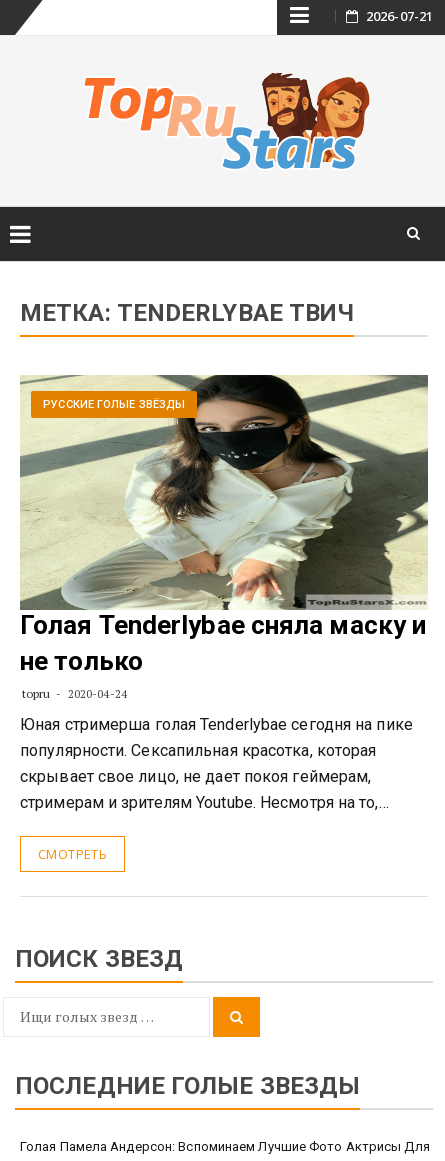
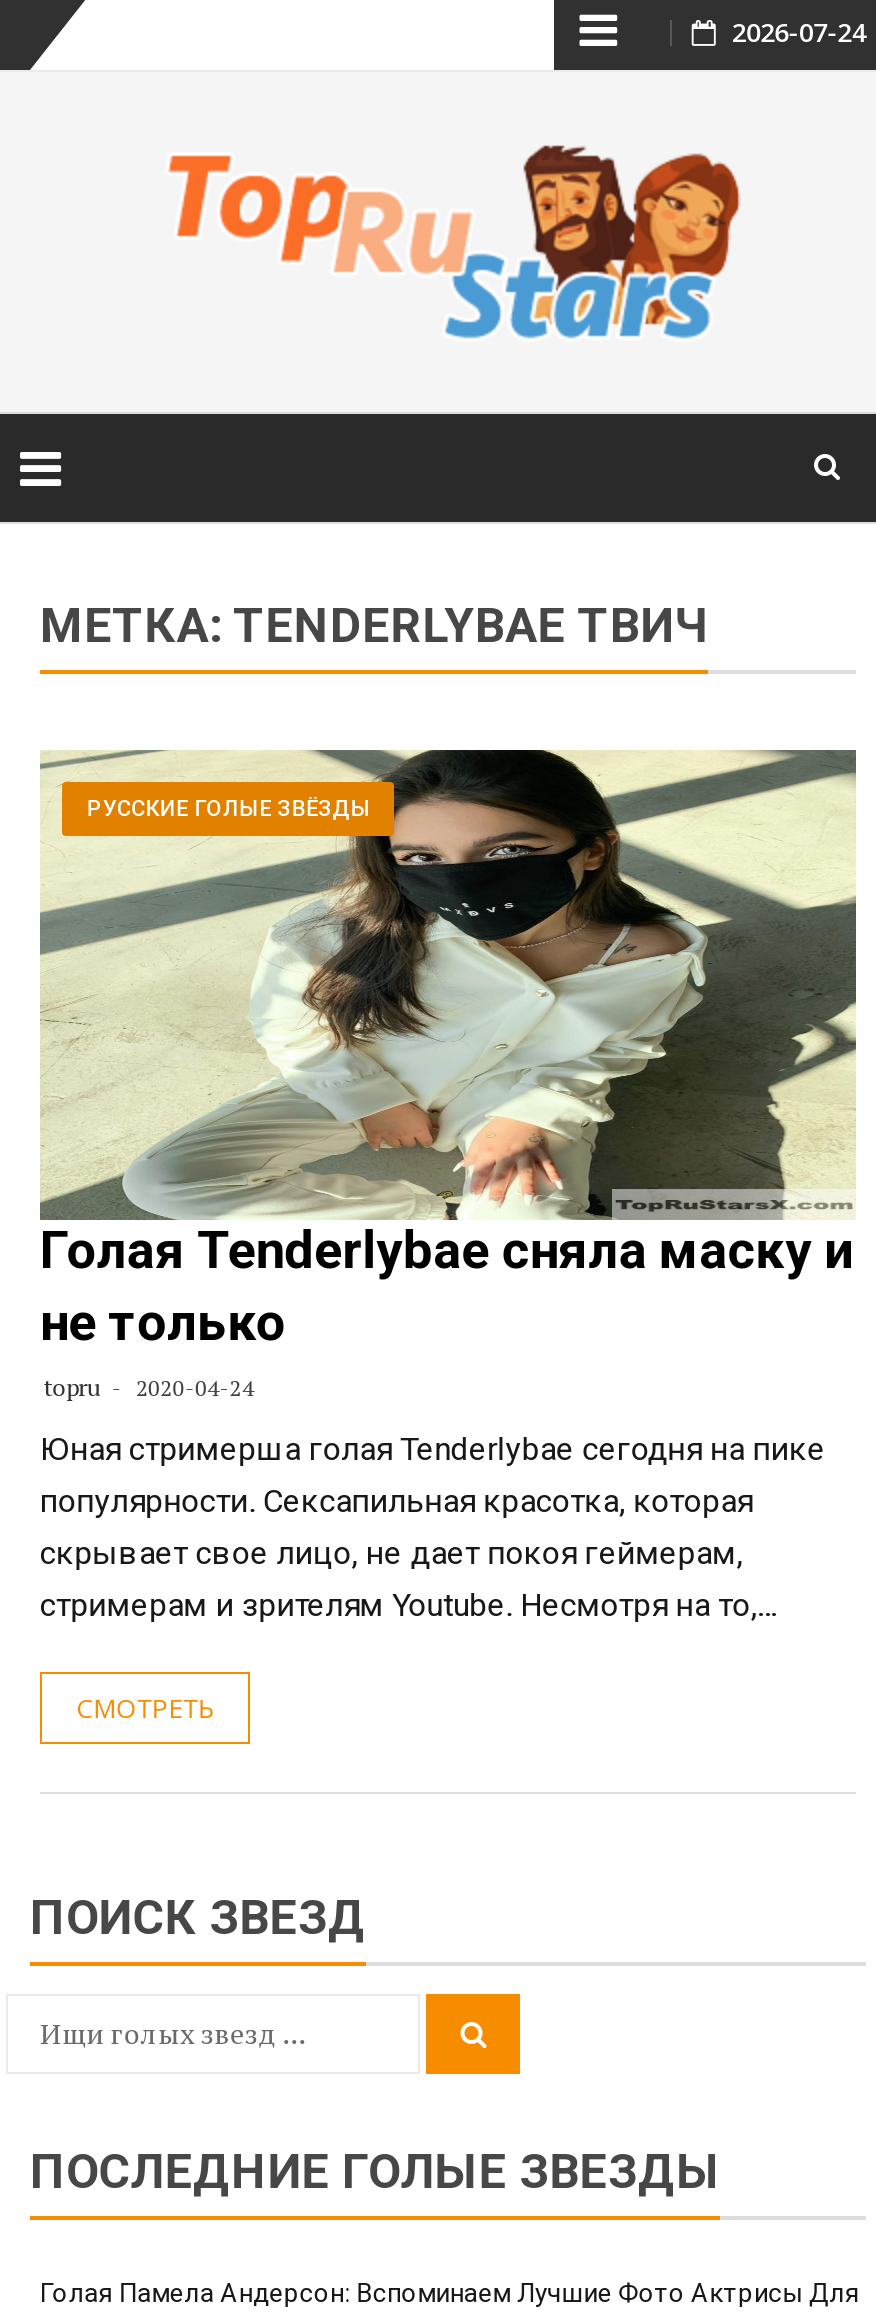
[366,7,433,25] 2026-07-21 -> [732,14,866,50] 2026-07-24

